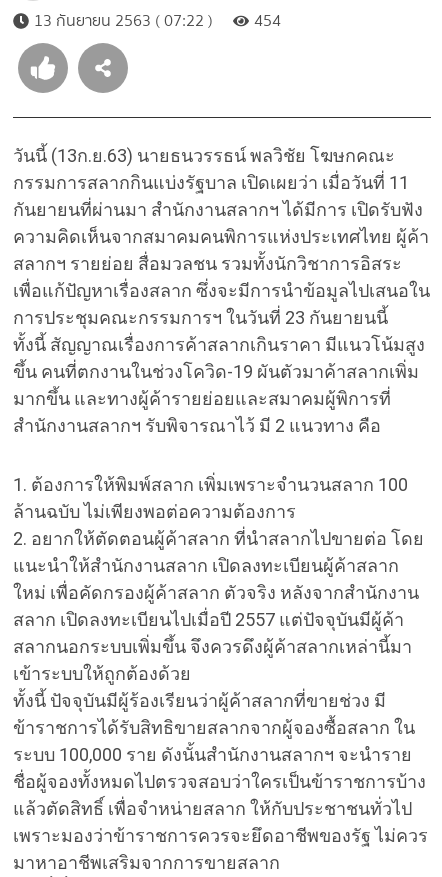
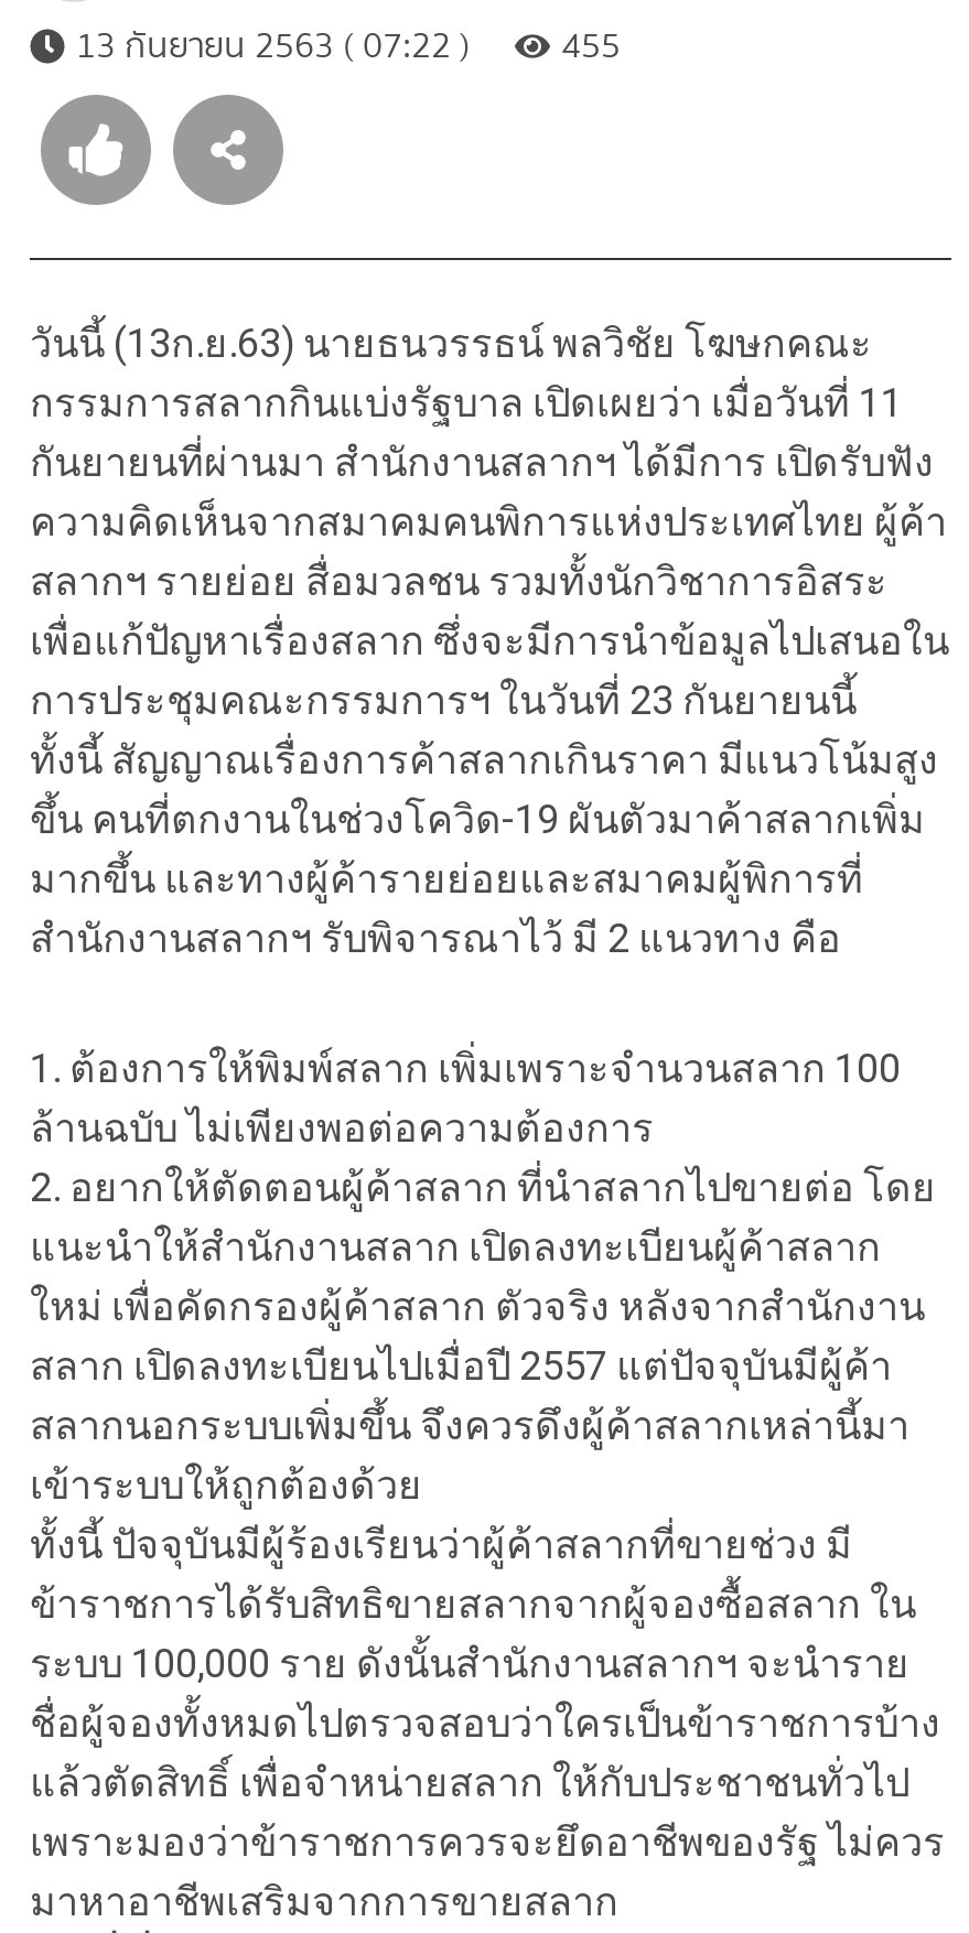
[34,9,281,32] 13 กันยายน 2563 ( 07:22 ) 454 -> [76,20,621,70] 13 กันยายน 2563 ( 07:22 ) 455

